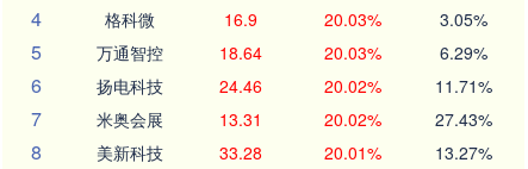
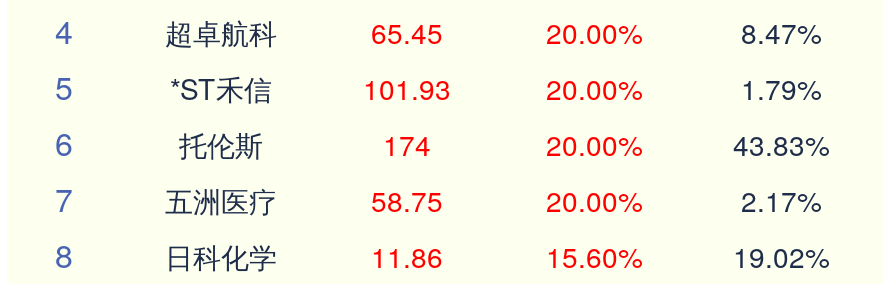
[105,7,487,31] 格科微 | 16.9 | 20.03% | 3.05% -> [165,12,821,52] 超卓航科 | 65.45 | 20.00% | 8.47%
[97,40,487,64] 万通智控 | 18.64 | 20.03% | 6.29% -> [170,68,821,108] *ST禾信 | 101.93 | 20.00% | 1.79%
[97,74,492,98] 扬电科技 | 24.46 | 20.02% | 11.71% -> [179,124,829,164] 托伦斯 | 174 | 20.00% | 43.83%
[97,107,492,131] 米奥会展 | 13.31 | 20.02% | 27.43% -> [165,180,821,220] 五洲医疗 | 58.75 | 20.00% | 2.17%
[97,140,492,164] 美新科技 | 33.28 | 20.01% | 13.27% -> [165,236,829,276] 日科化学 | 11.86 | 15.60% | 19.02%

